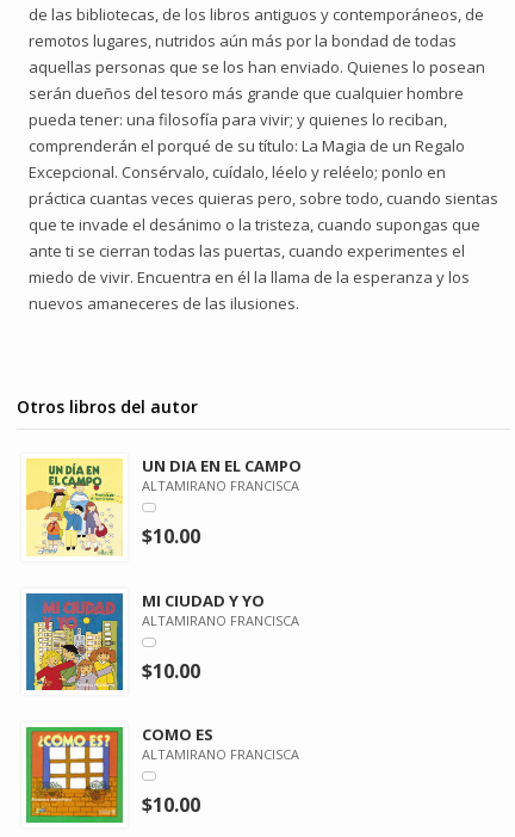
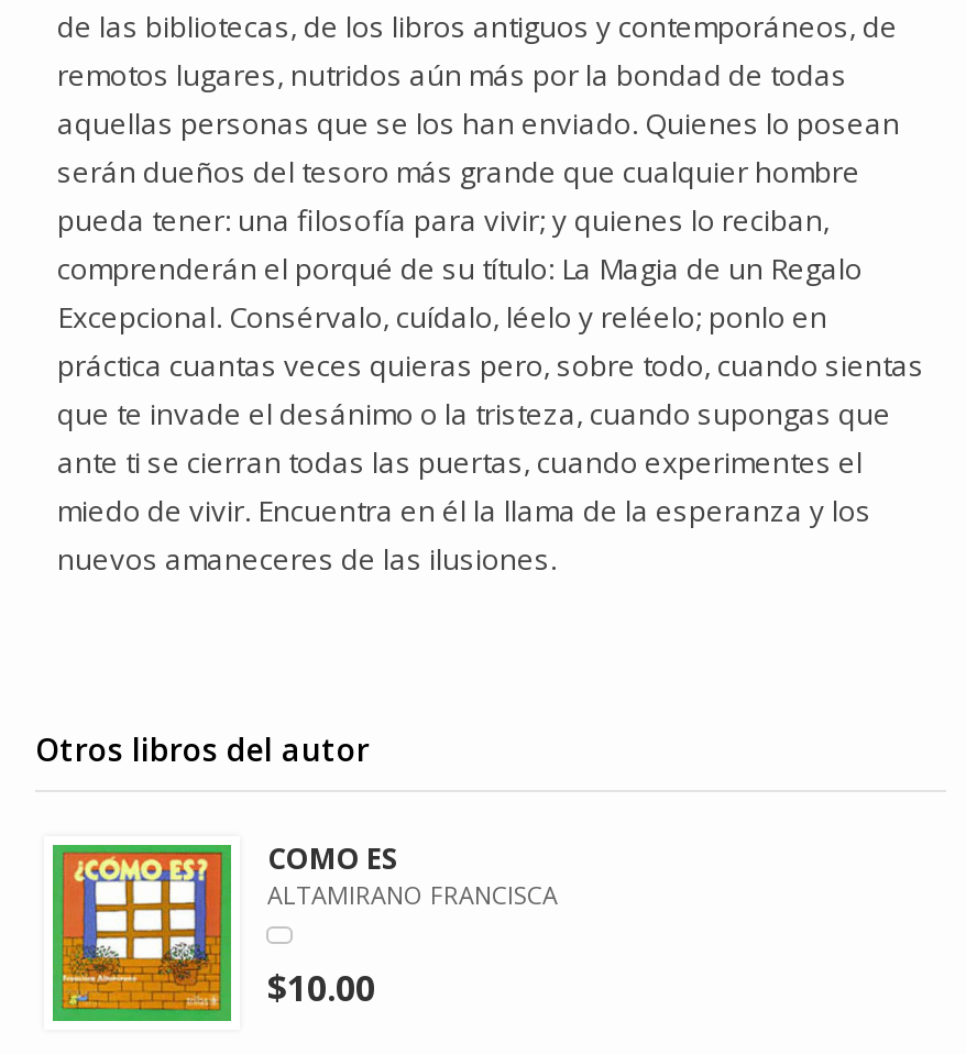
[25,455,302,684] [image] | UN DIA EN EL CAMPO | ALTAMIRANO FRANCISCA | $10.00 | MI CIUDAD Y YO | ALTAMIRANO FRANCISCA | $10.00 -> none
[25,592,124,691] [image] -> none

